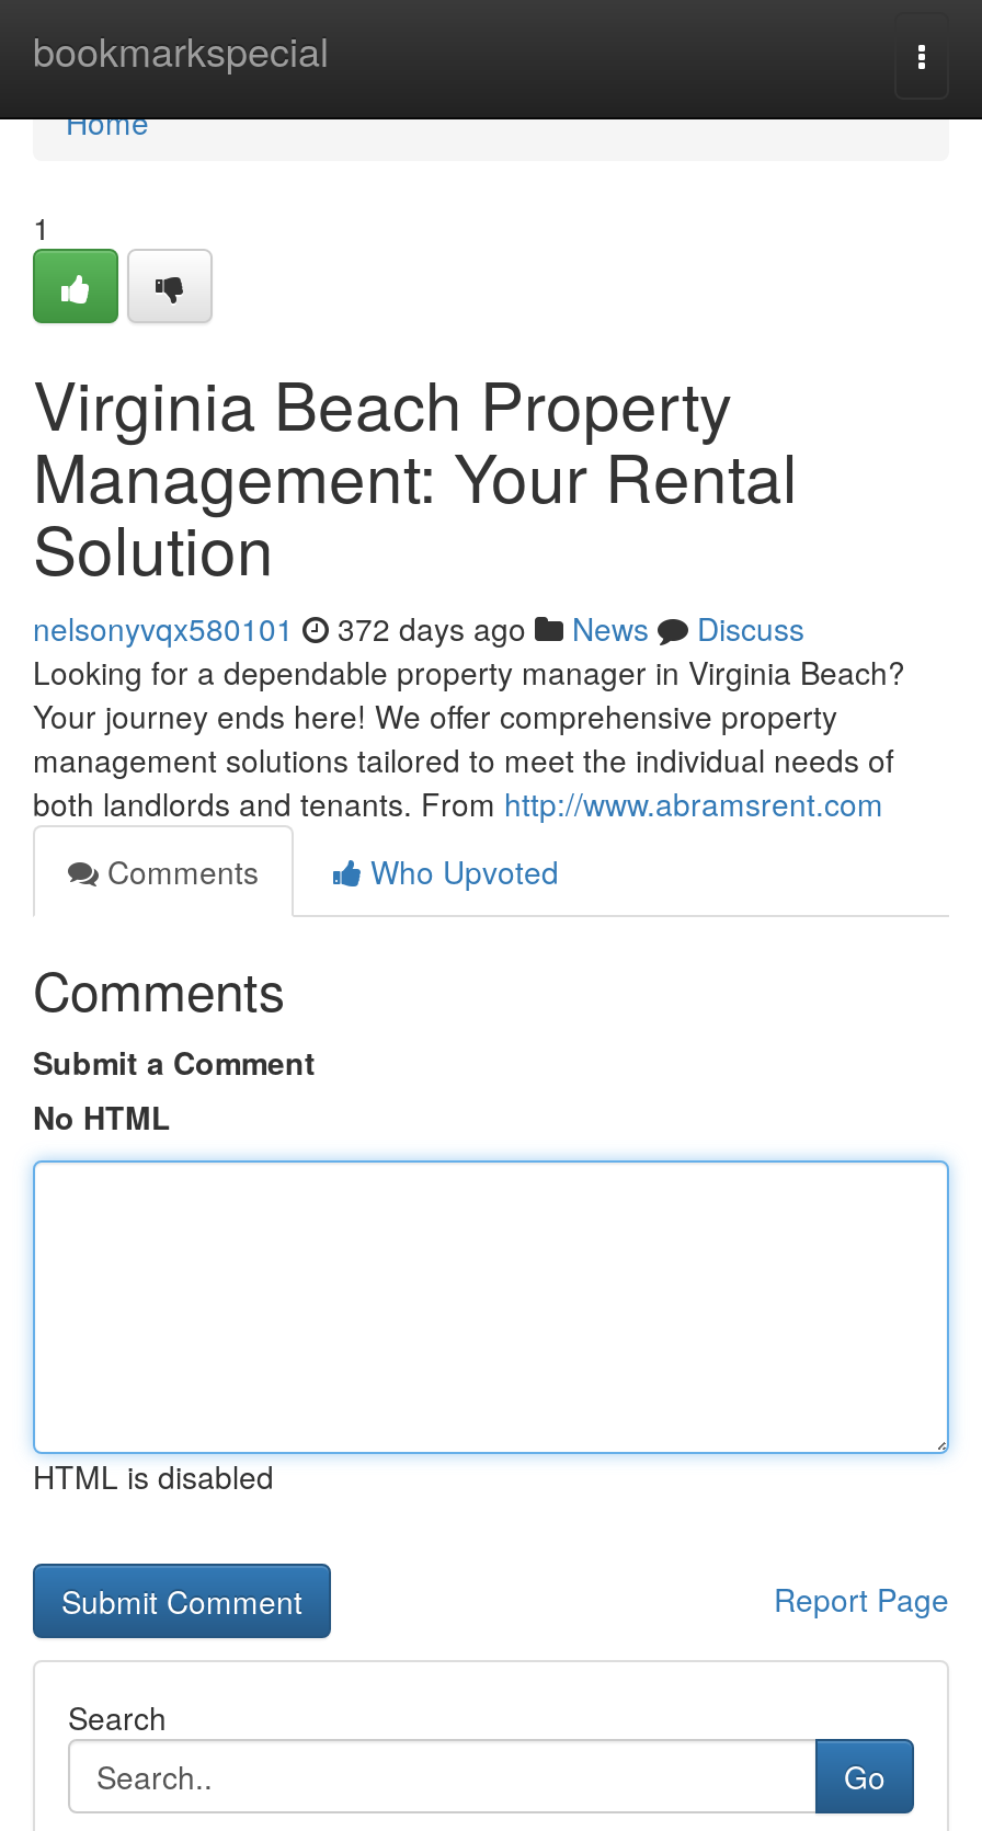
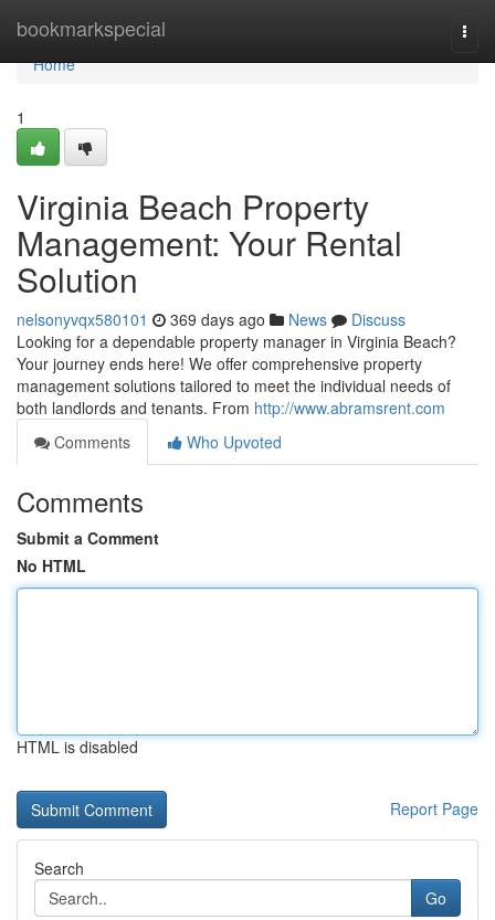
[33,606,804,650] nelsonyvqx580101 372 days ago News Discuss -> [17,308,406,330] nelsonyvqx580101 369 days ago News Discuss

